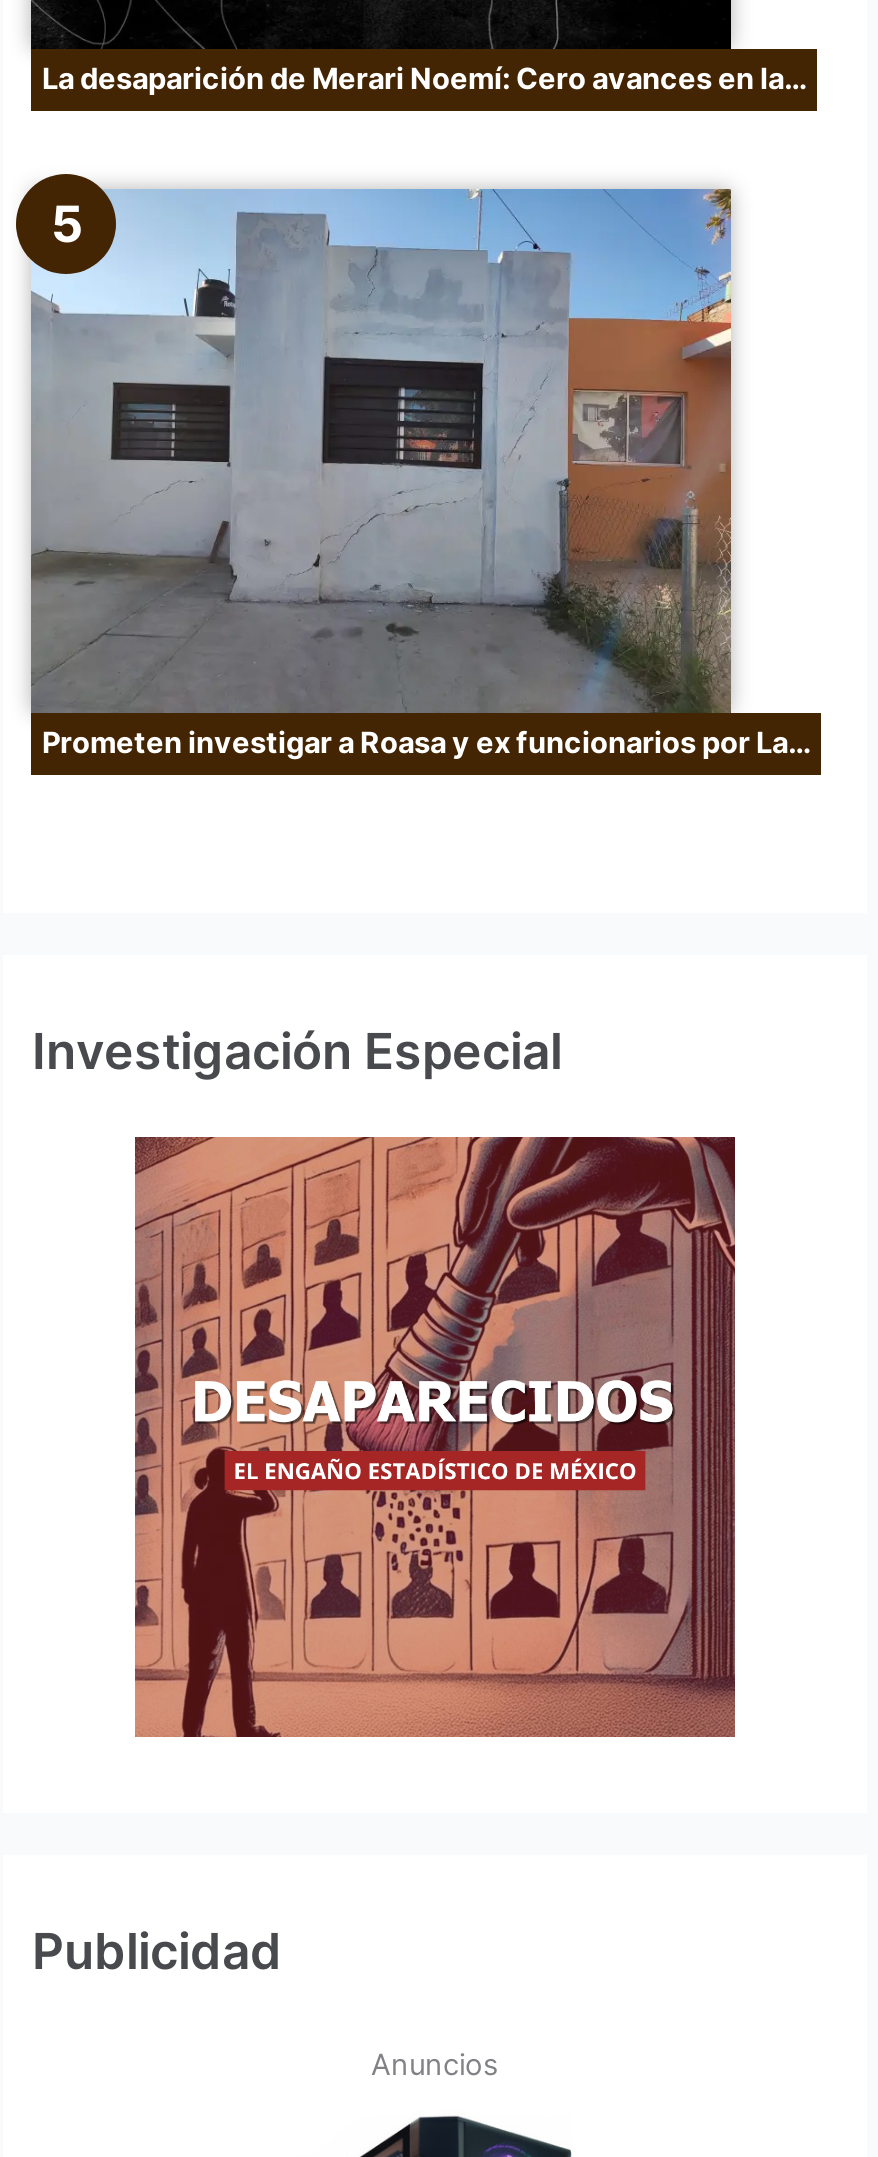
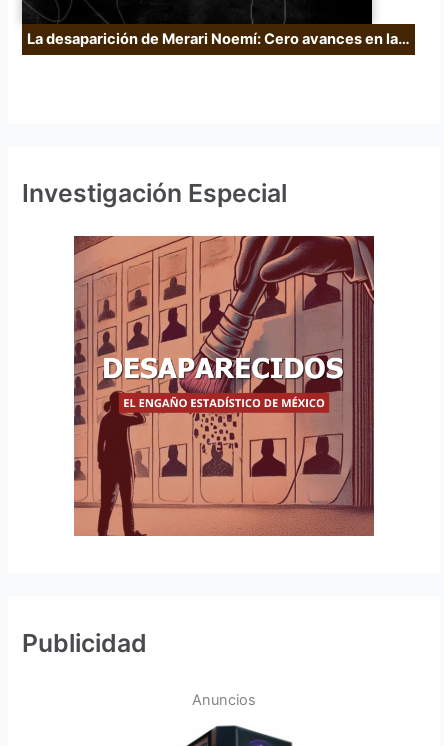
[13,172,812,762] [image] | Prometen investigar a Roasa y ex funcionarios por La… -> none

